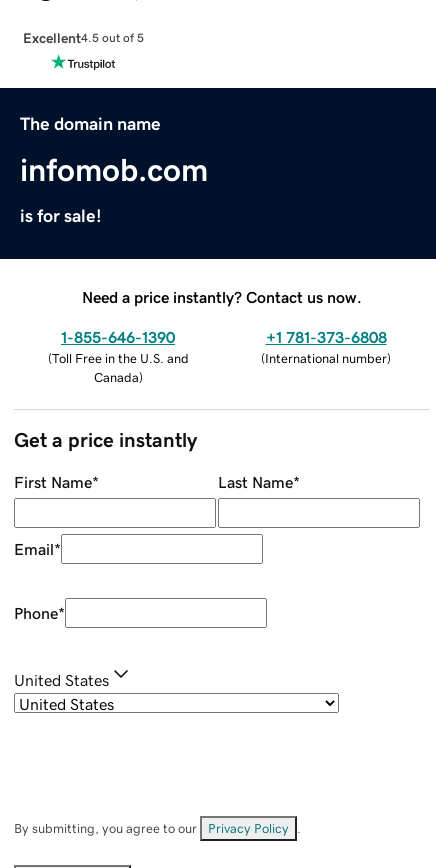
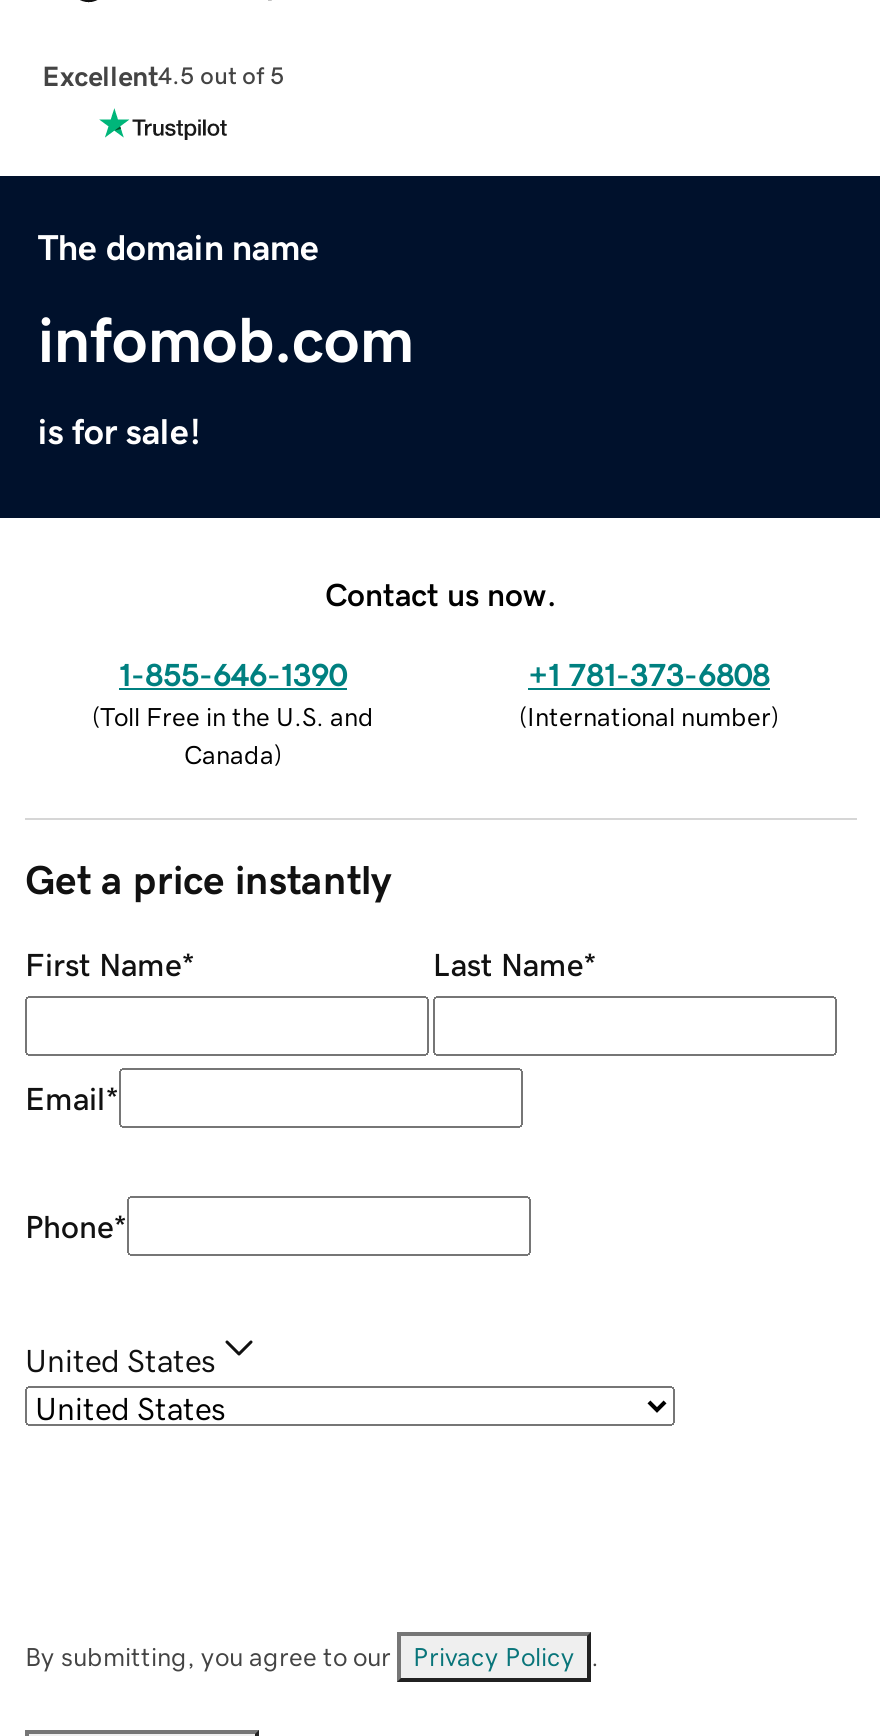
[82,289,362,305] Need a price instantly? Contact us now. -> [325,577,557,609] Contact us now.

